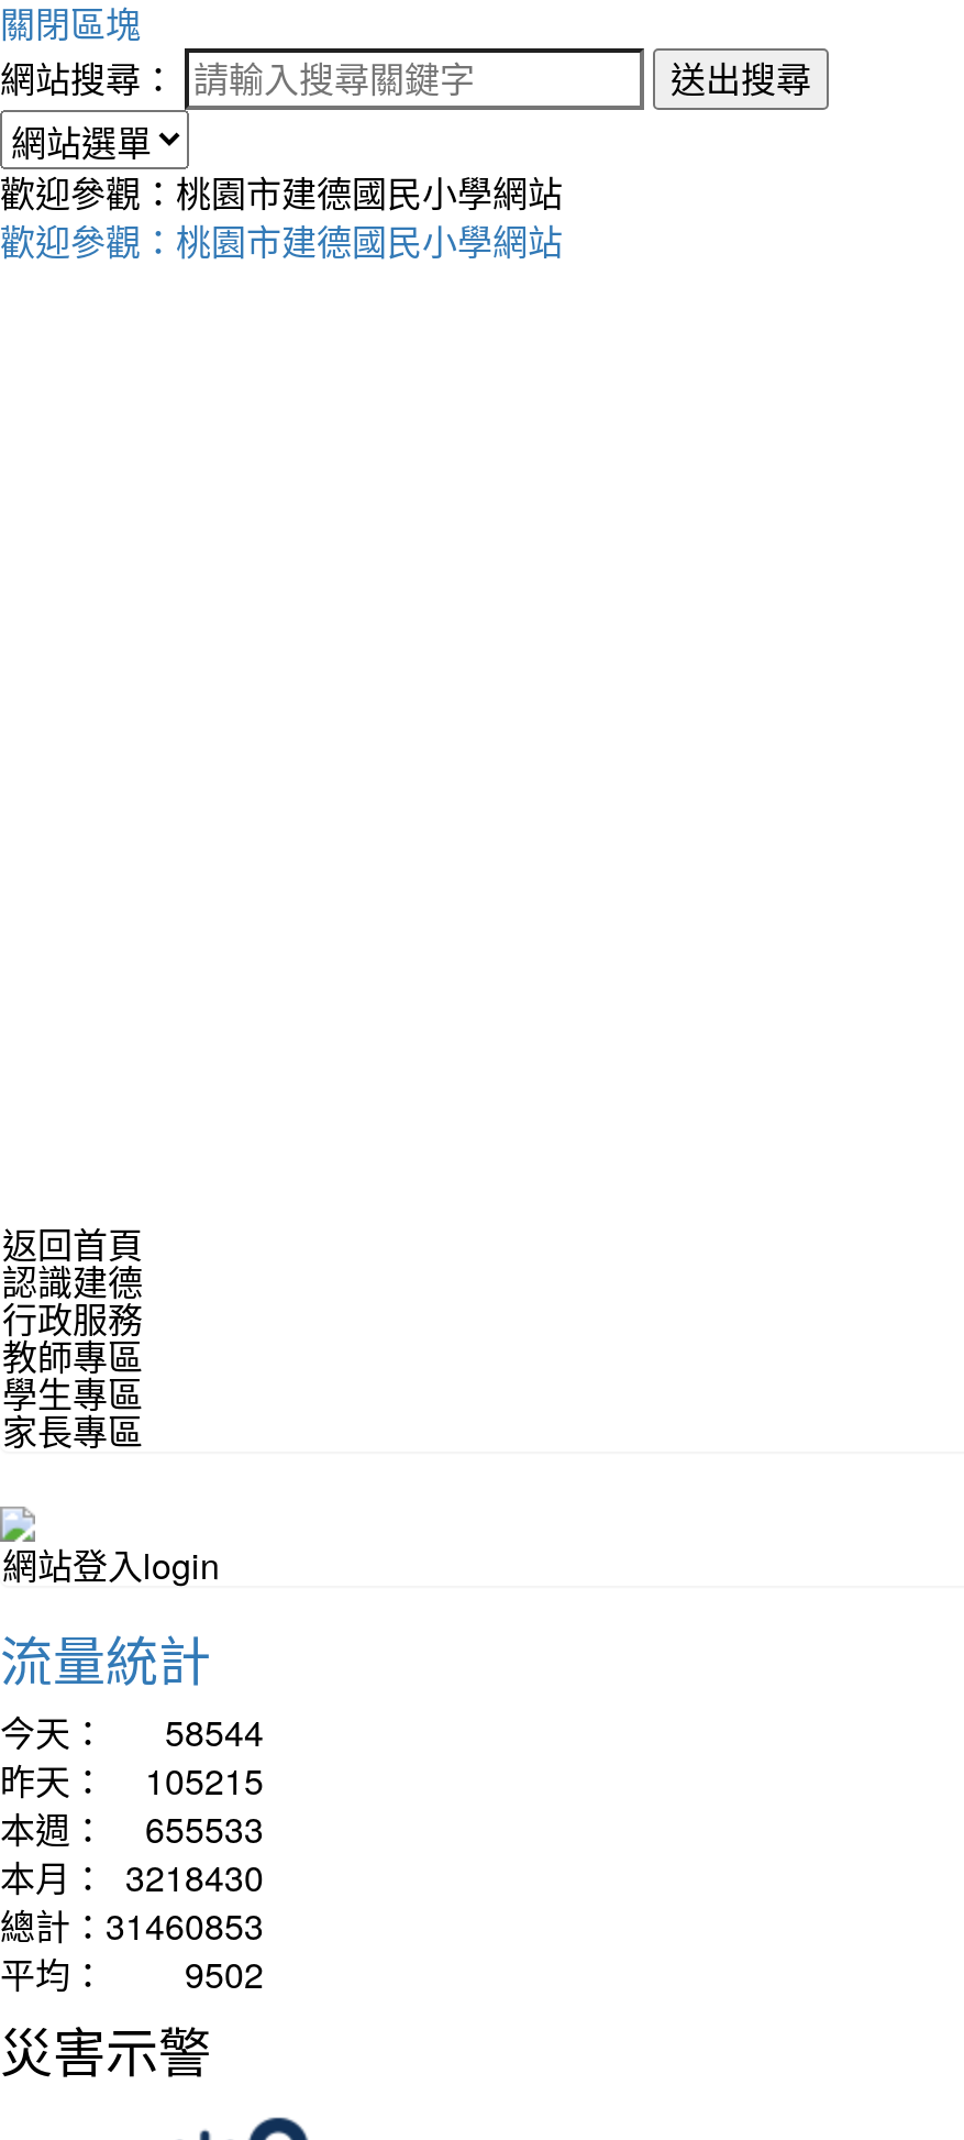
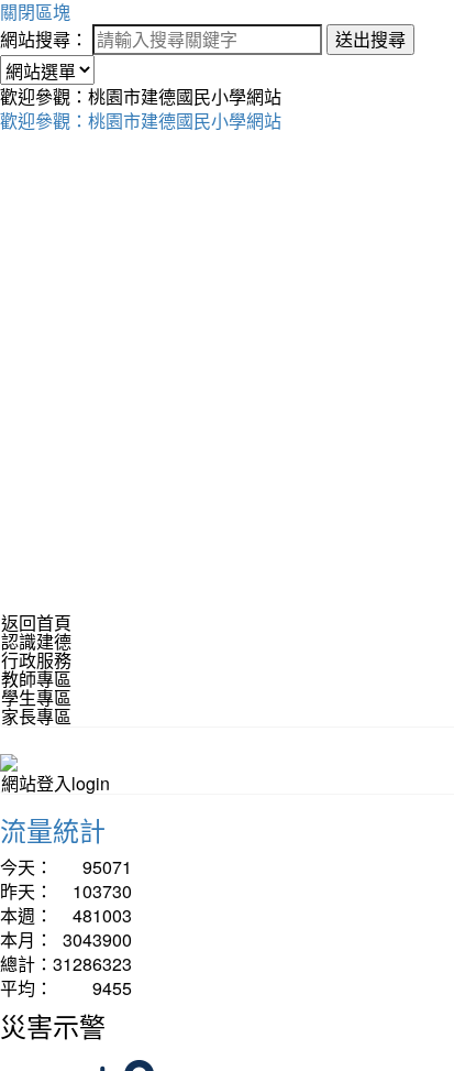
[0,1707,264,1757] 今天： 58544 -> [0,854,132,879] 今天： 95071
[0,1755,264,1806] 昨天： 105215 -> [0,878,132,904] 昨天： 103730
[0,1803,264,1854] 本週： 655533 -> [0,903,132,928] 本週： 481003
[0,1852,264,1902] 本月： 3218430 -> [0,927,132,952] 本月： 3043900
[0,1900,264,1951] 總計：31460853 -> [0,951,132,976] 總計：31286323
[0,1949,264,1999] 平均： 9502 -> [0,975,132,1001] 平均： 9455

